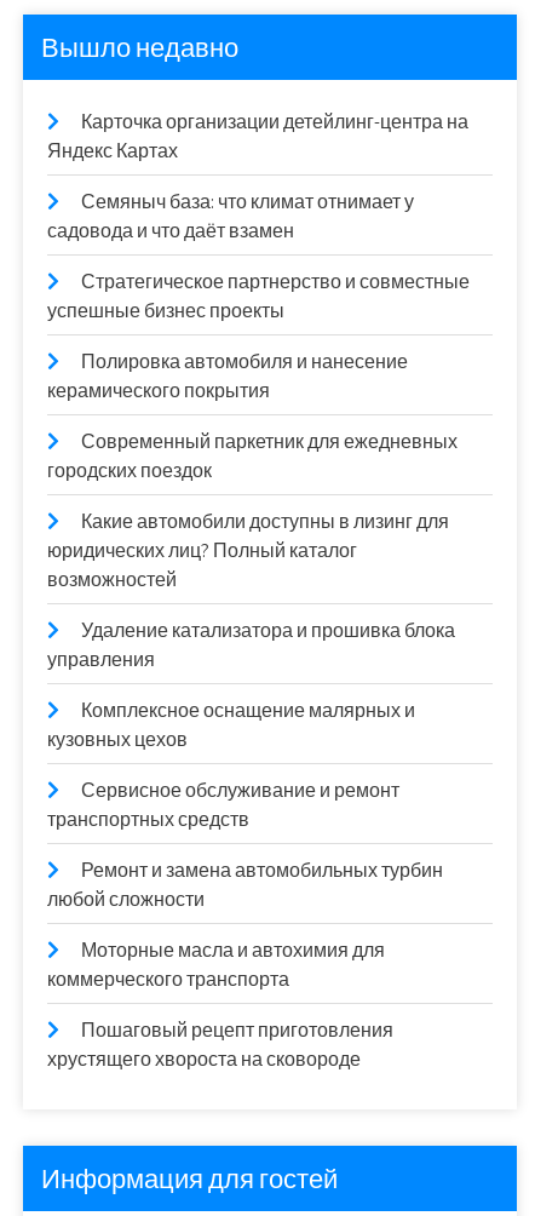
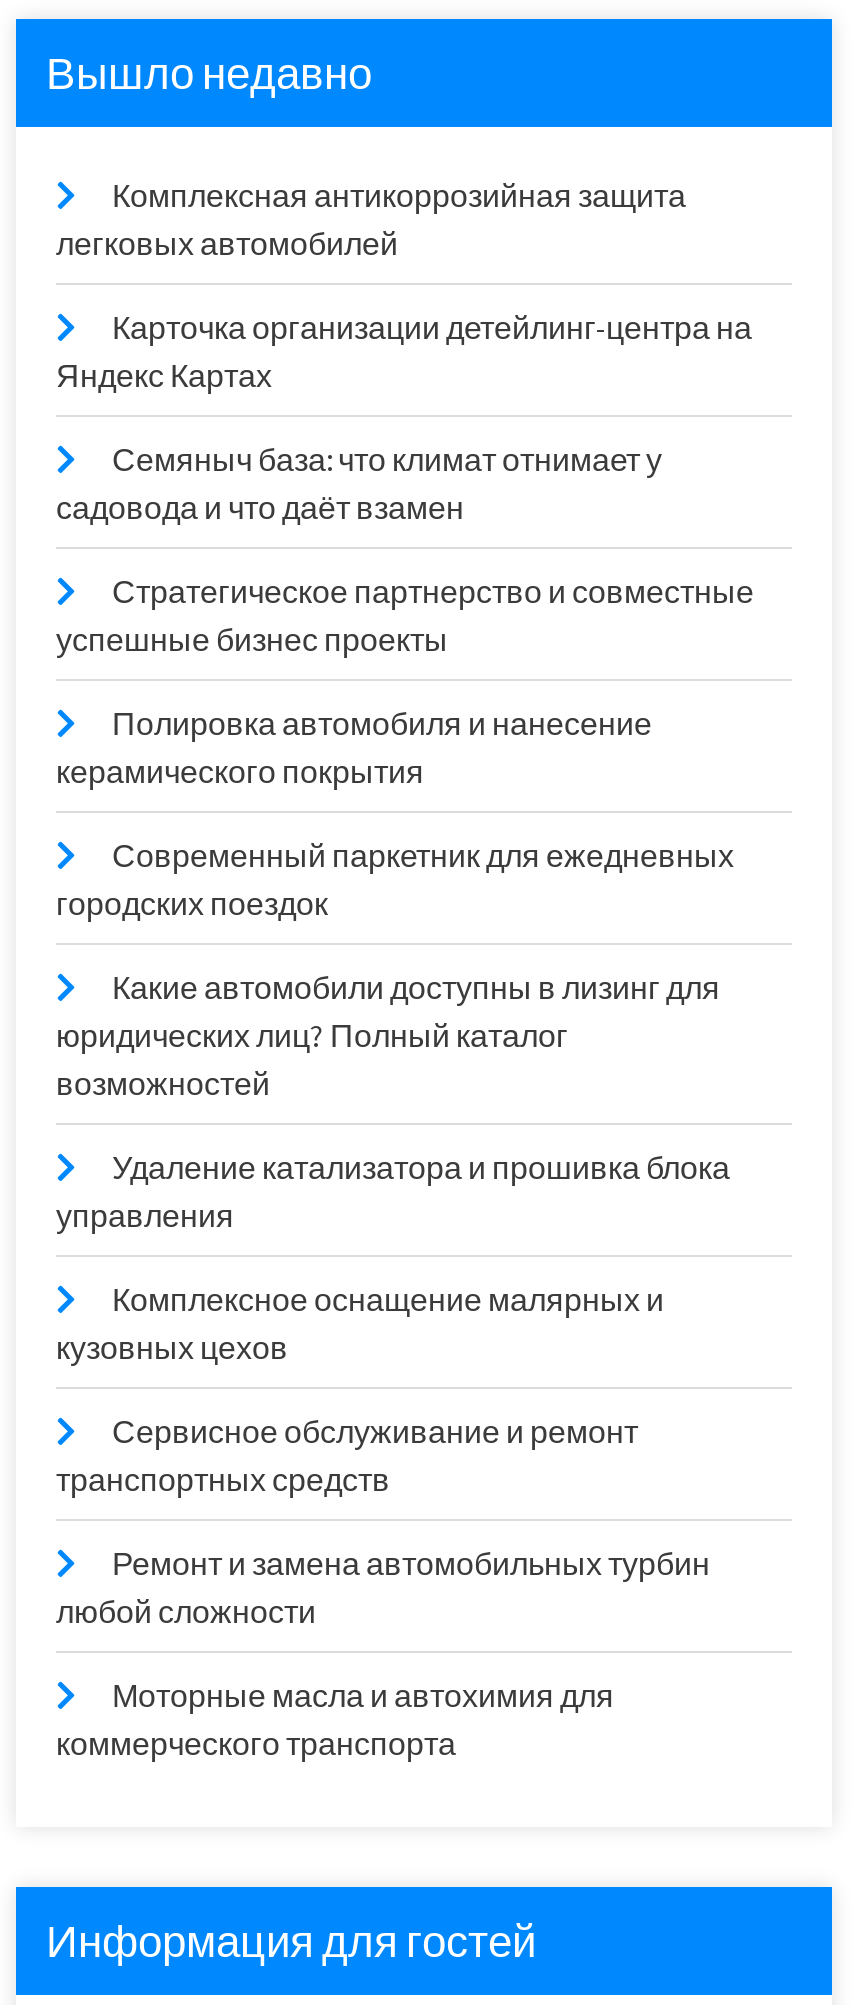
none -> [56,175,686,265] Комплексная антикоррозийная защита | легковых автомобилей
moved [47,109,470,992] -> [56,307,754,1765]: Карточка организации детейлинг-центра на | Яндекс Картах | Семяныч база: что климат отнимает у | ... | Моторные масла и автохимия для | коммерческого транспорта
[47,1017,393,1072] Пошаговый рецепт приготовления | хрустящего хвороста на сковороде -> none

